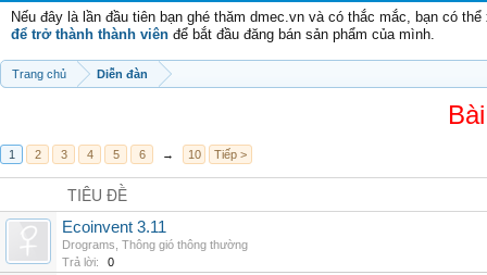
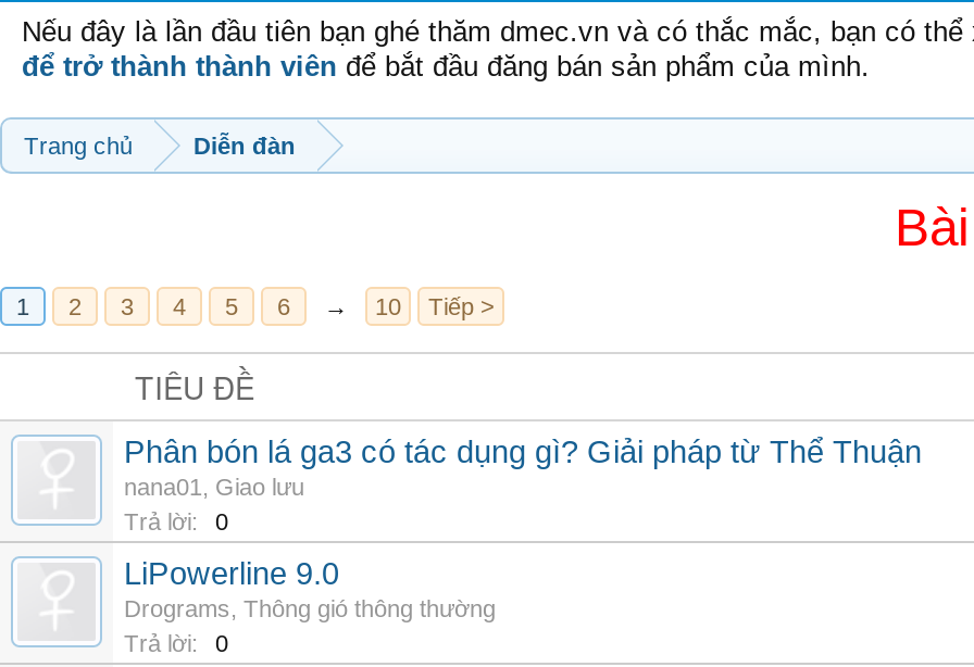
[62,218,166,236] Ecoinvent 3.11 -> [124,435,922,591] Phân bón lá ga3 có tác dụng gì? Giải pháp từ Thể Thuận | nana01, Giao lưu | Trả lời: | 0 | LiPowerline 9.0

